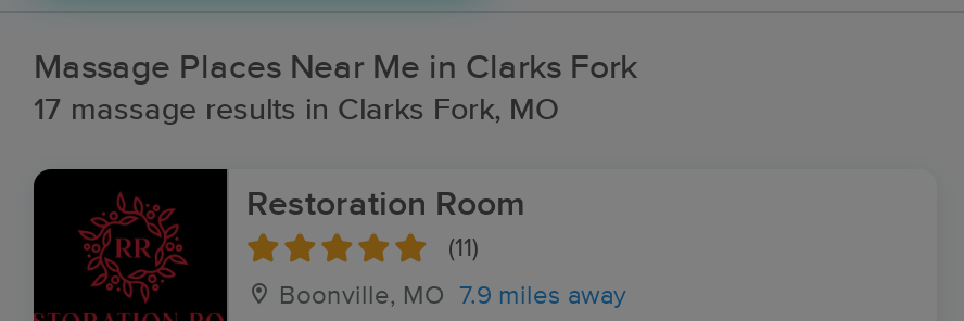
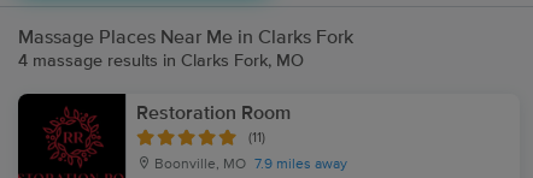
[34,95,559,126] 17 massage results in Clarks Fork, MO -> [18,53,304,70] 4 massage results in Clarks Fork, MO

